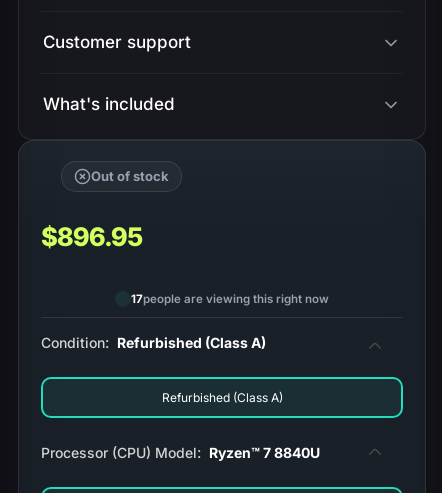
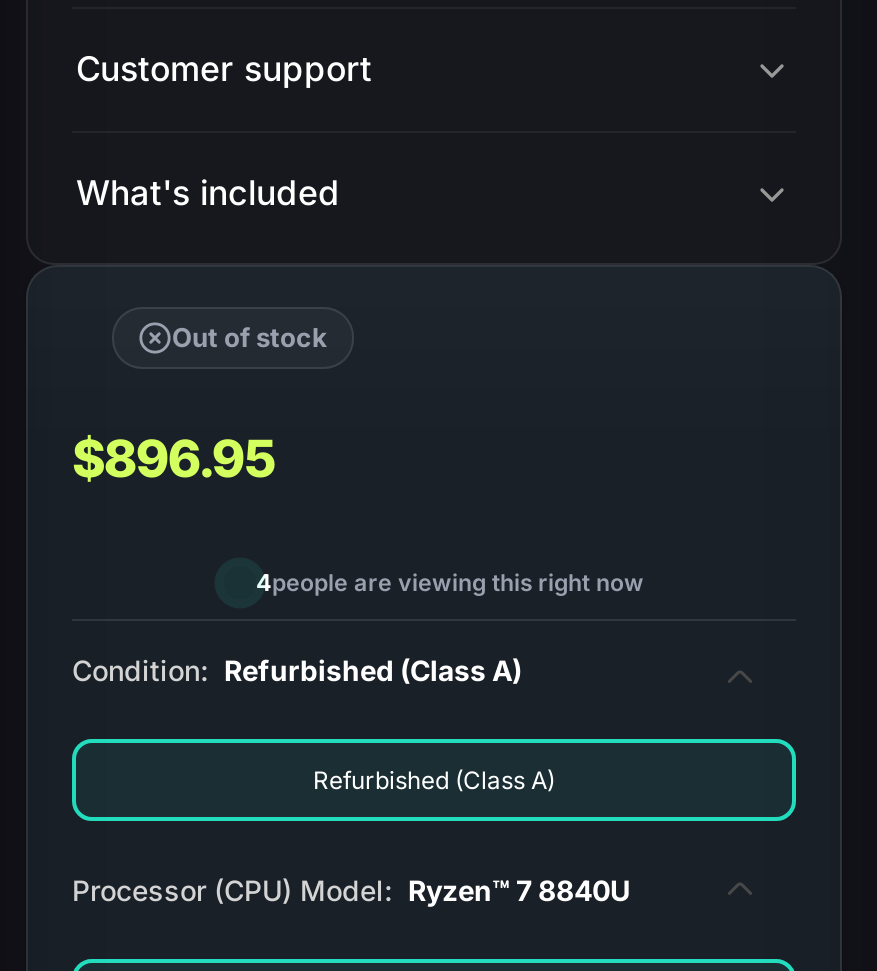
[131,292,329,306] 17people are viewing this right now -> [256,569,644,597] 4people are viewing this right now

